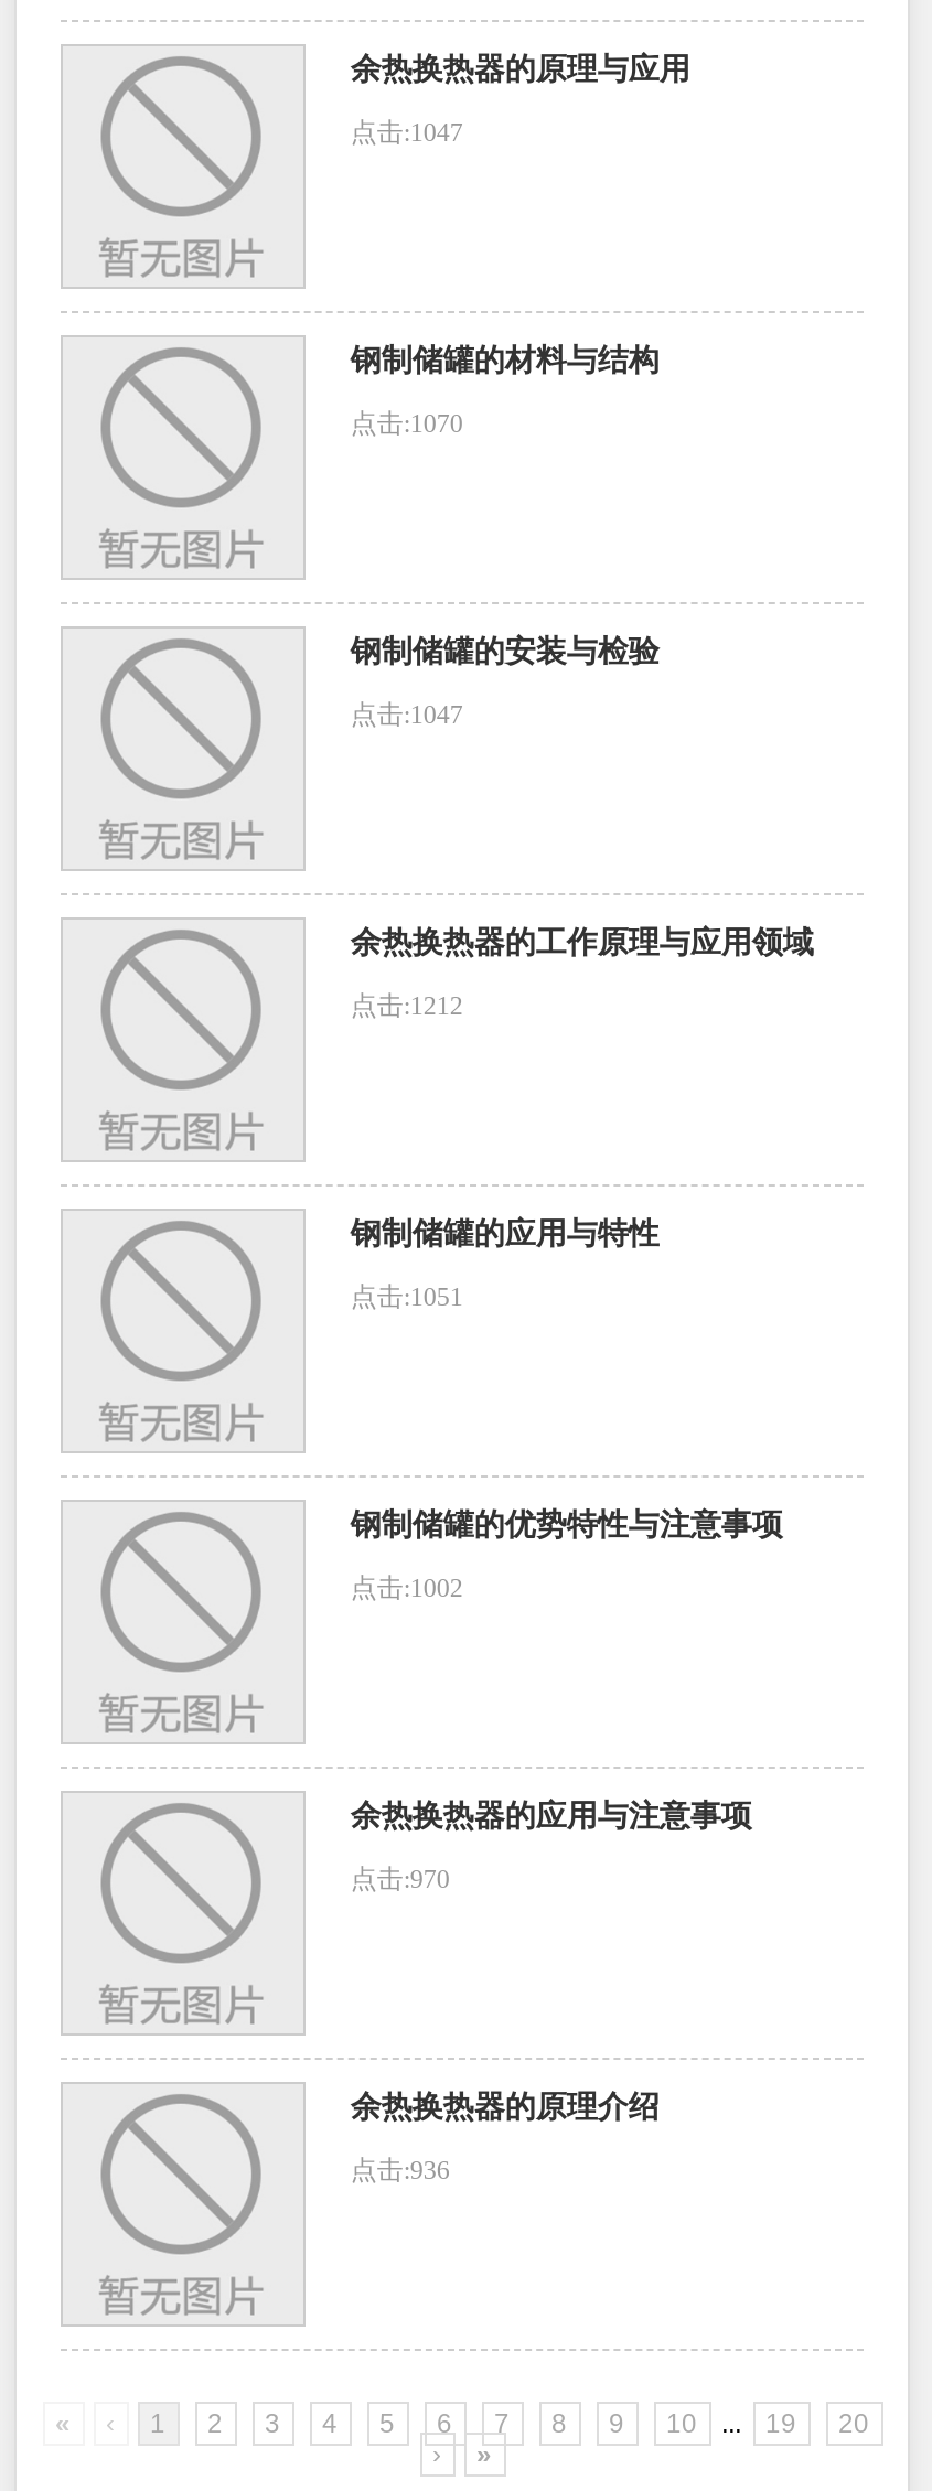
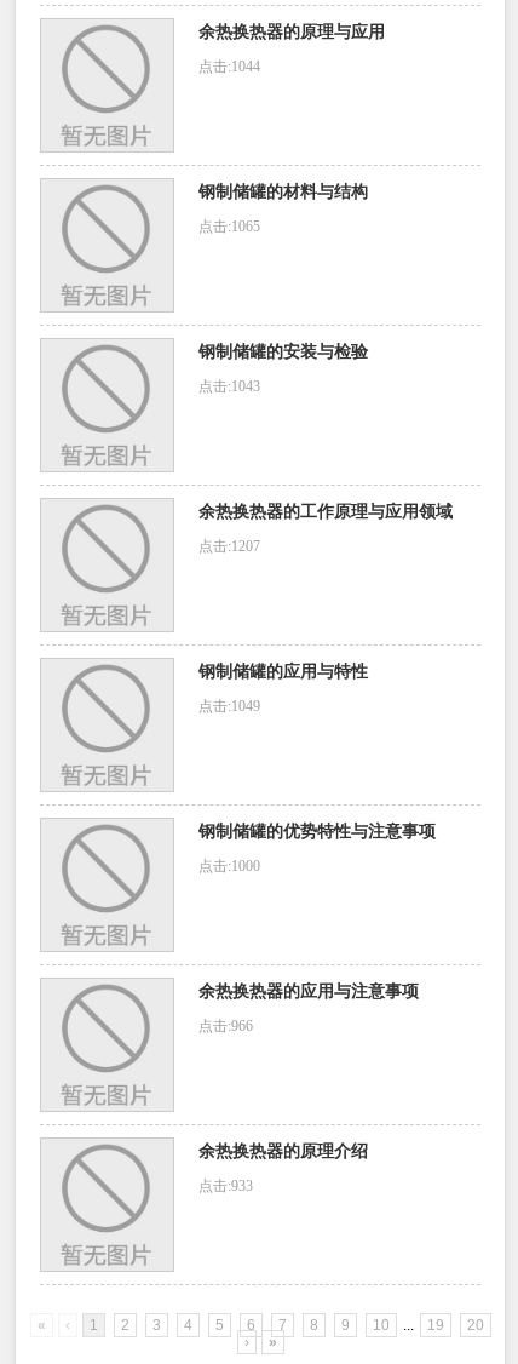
[351,117,463,148] 点击:1047 -> [199,58,261,75] 点击:1044
[351,408,463,439] 点击:1070 -> [199,218,261,235] 点击:1065
[351,699,463,730] 点击:1047 -> [199,378,261,395] 点击:1043
[351,990,463,1021] 点击:1212 -> [199,538,261,555] 点击:1207
[351,1281,463,1312] 点击:1051 -> [199,697,261,714] 点击:1049
[351,1572,463,1603] 点击:1002 -> [199,857,261,874] 点击:1000
[351,1863,450,1894] 点击:970 -> [199,1017,253,1034] 点击:966
[351,2154,450,2185] 点击:936 -> [199,1177,253,1194] 点击:933

